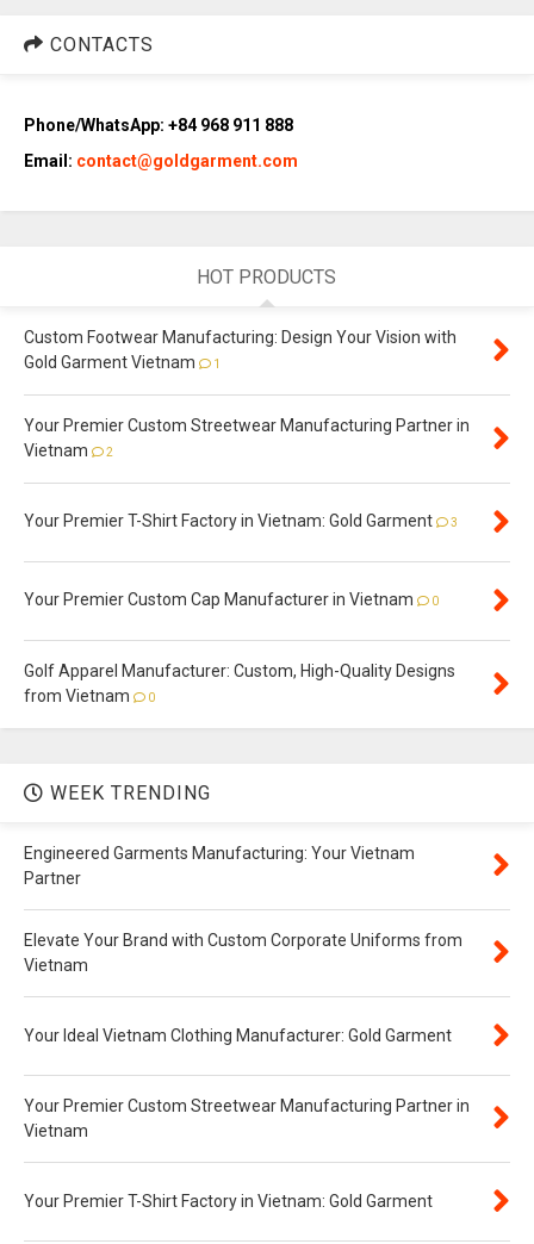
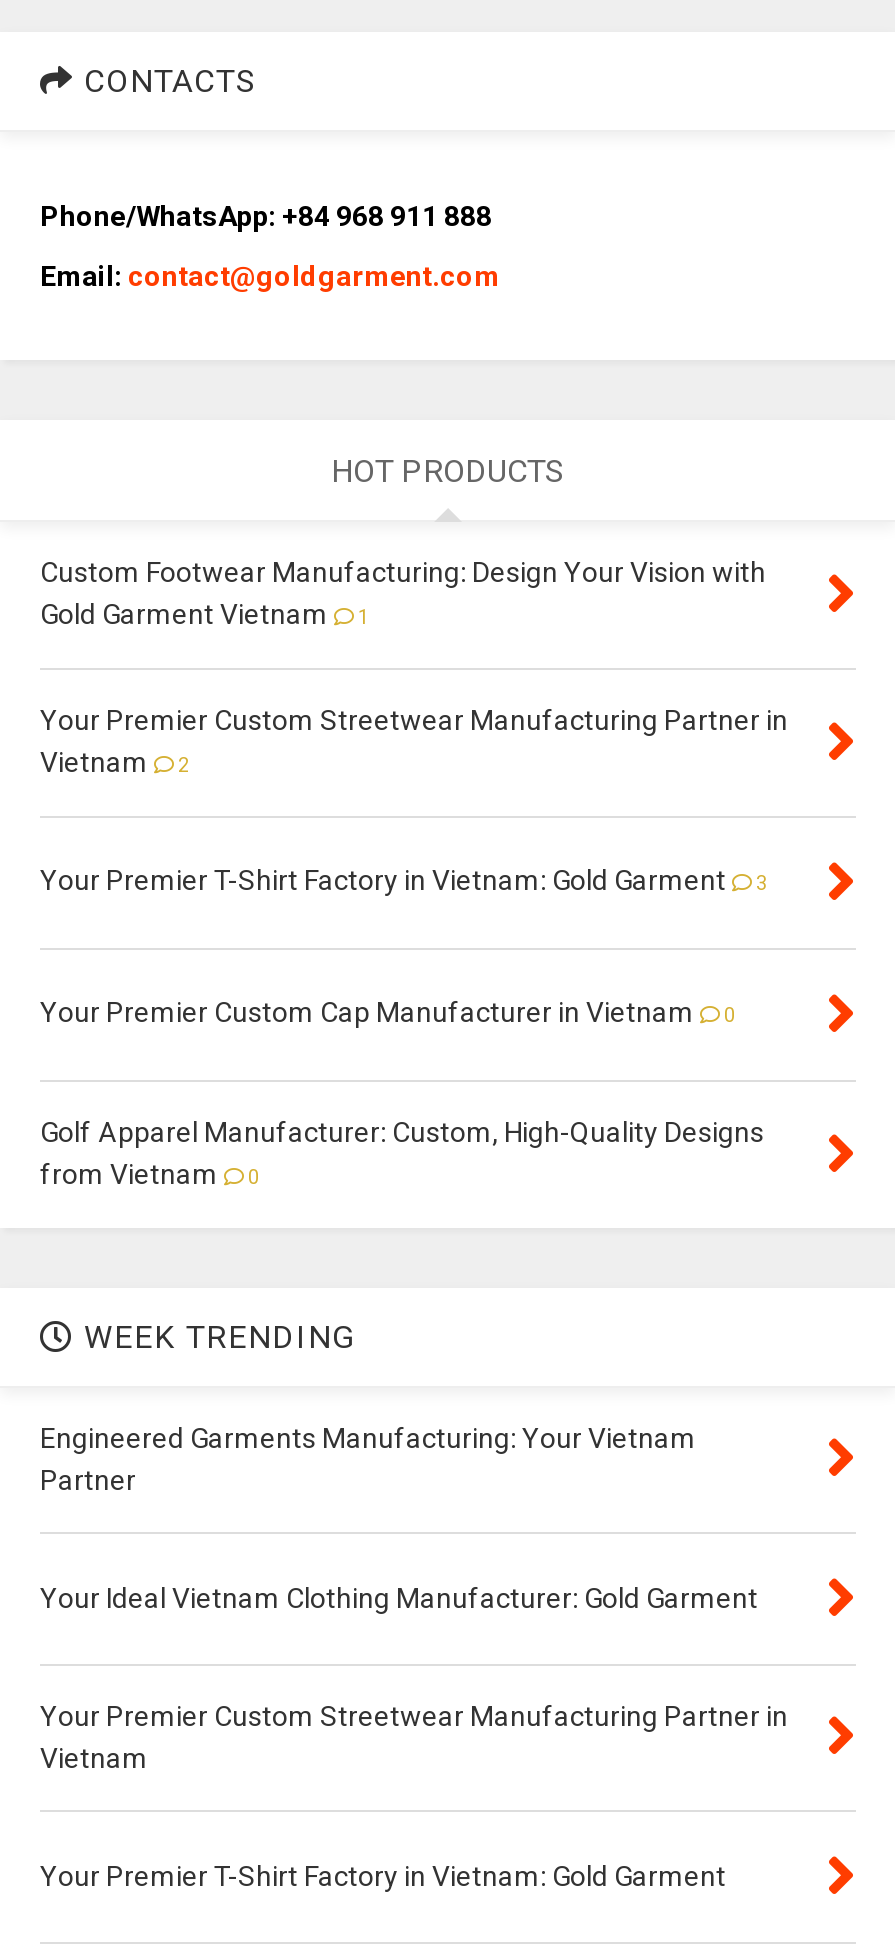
[24,931,462,975] Elevate Your Brand with Custom Corporate Uniforms from | Vietnam -> none

